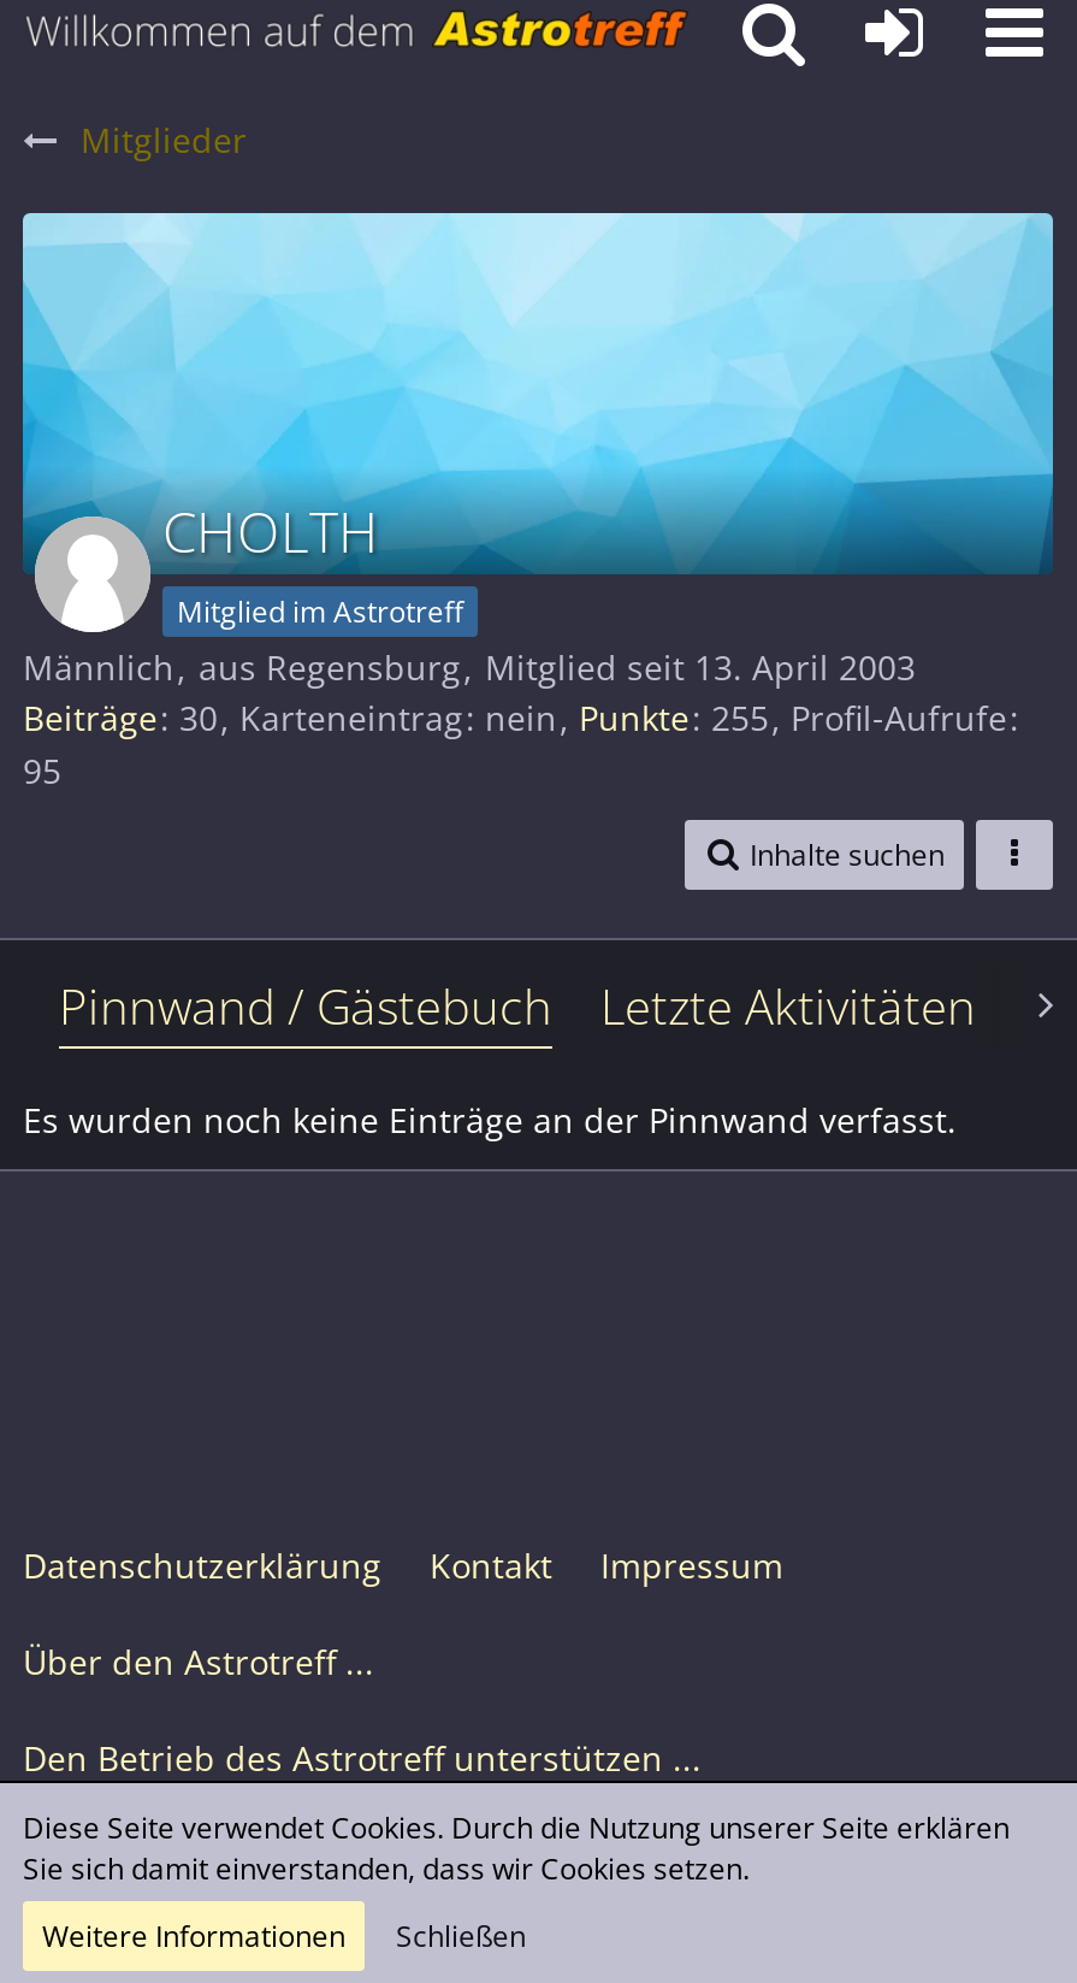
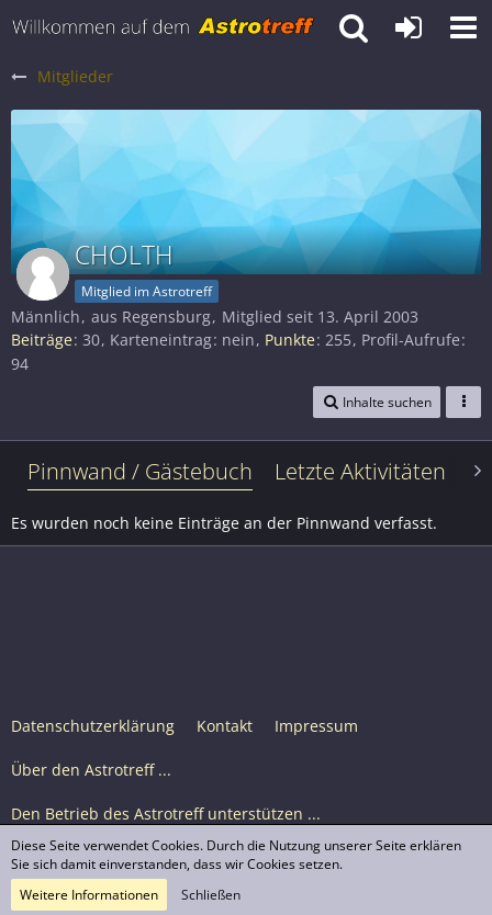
[23,746,61,792] 95 -> [11,353,29,374] 94

